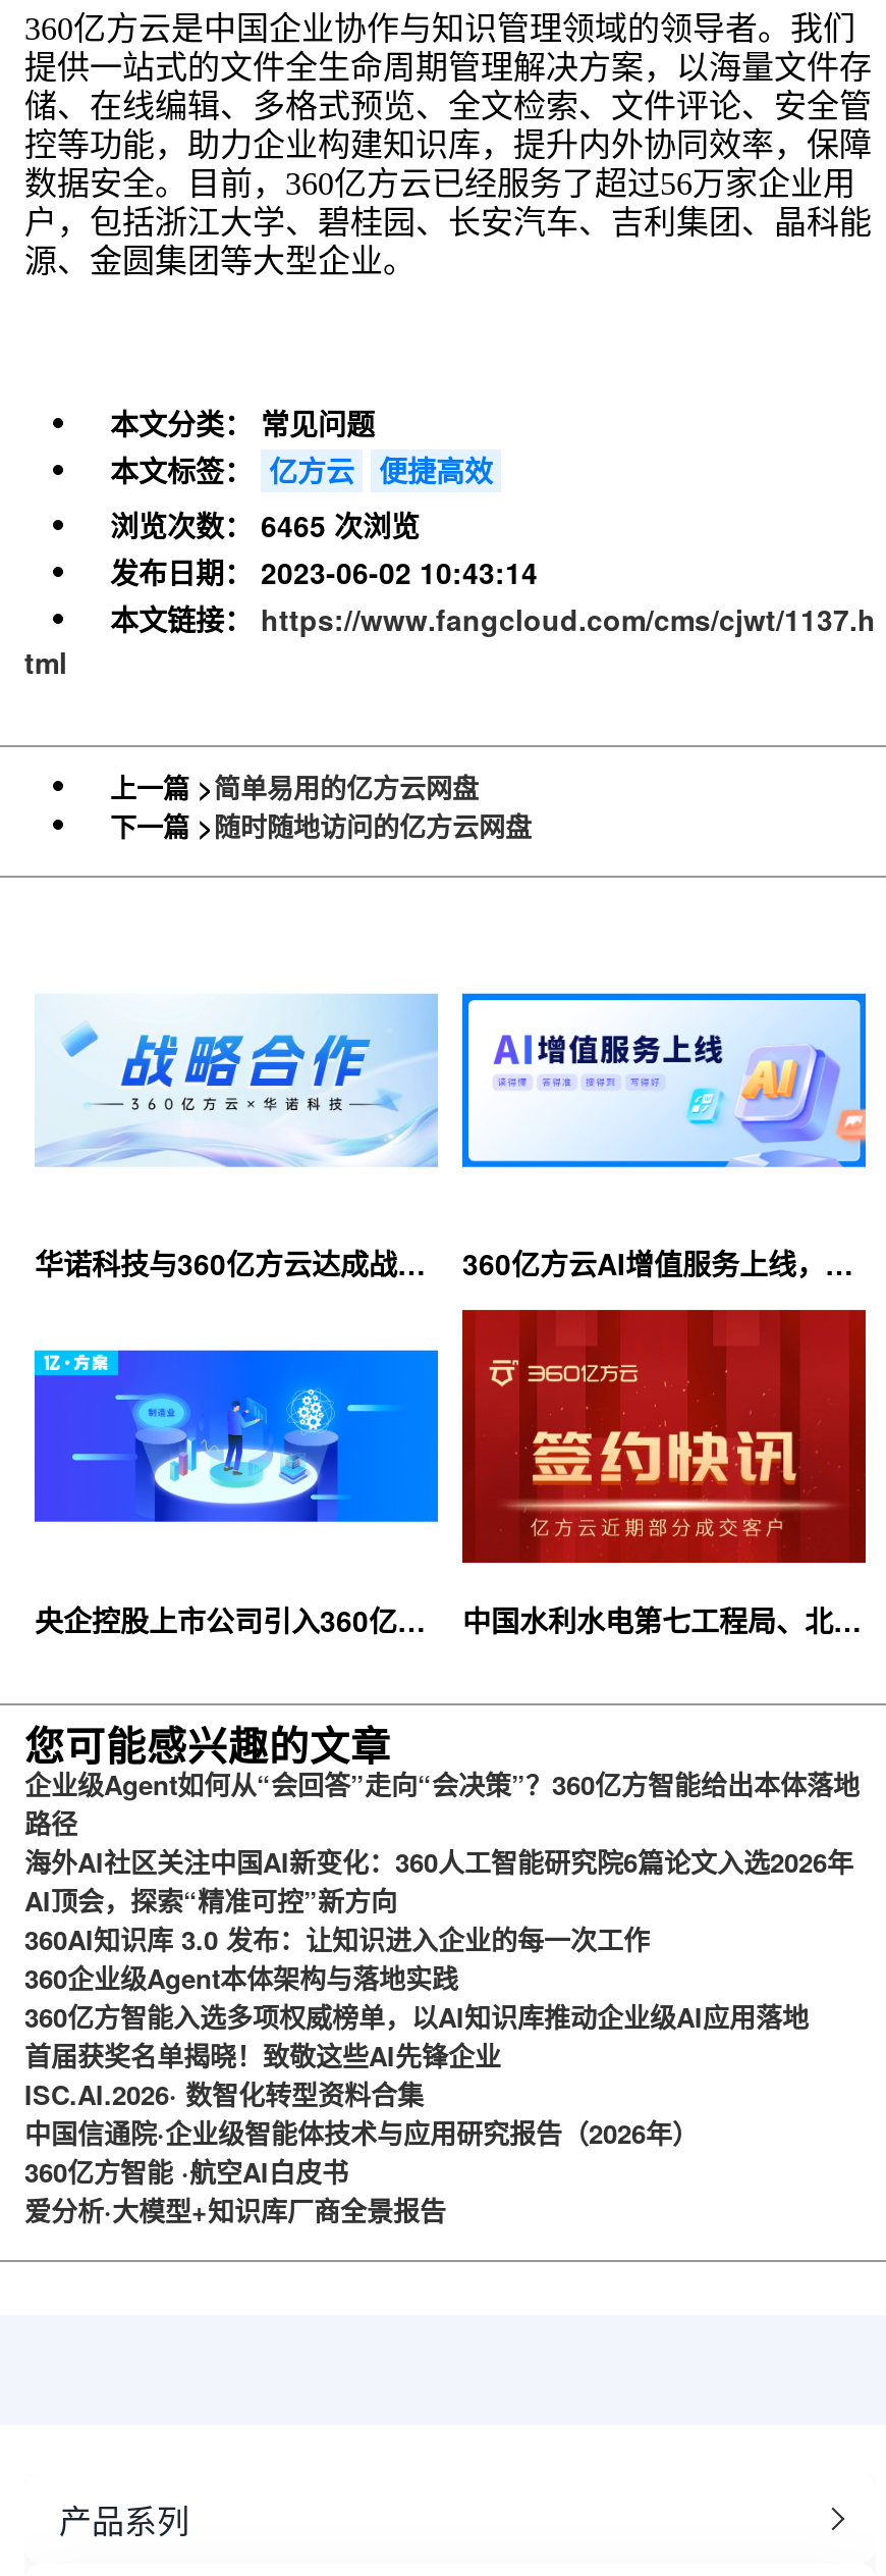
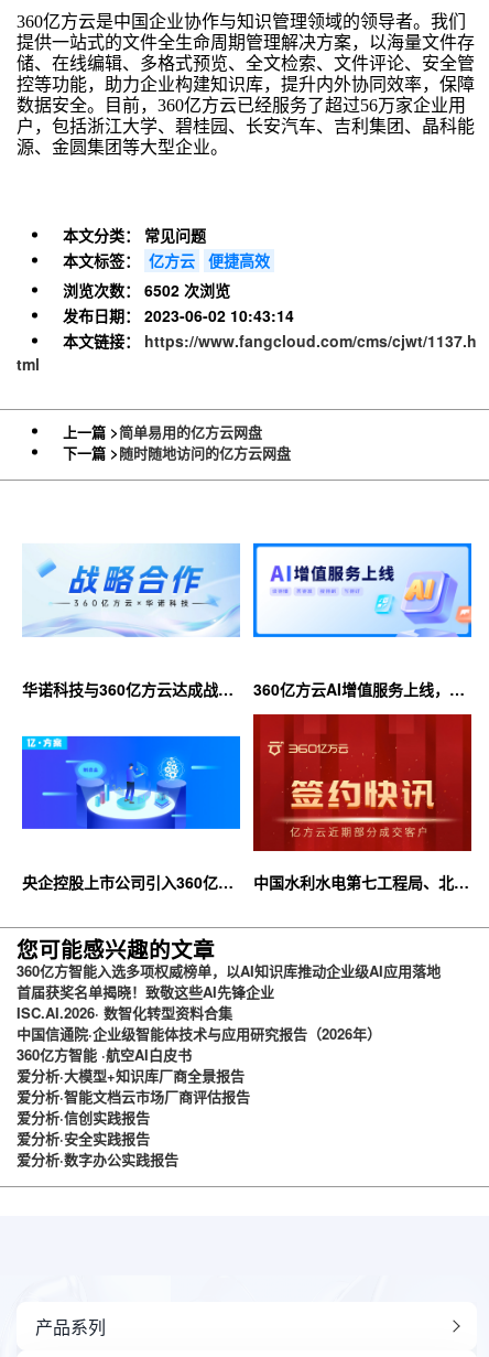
[110,504,420,544] 浏览次数： 6465 次浏览 -> [63,278,230,300] 浏览次数： 6502 次浏览
[24,1764,860,1997] 企业级Agent如何从“会回答”走向“会决策”？360亿方智能给出本体落地 | 路径 | 海外AI社区关注中国AI新变化：360人工智能研究院6篇论文入选2026年 | AI顶会，探索“精准可控”新方向 | 360AI知识库 3.0 发布：让知识进入企业的每一次工作 | 360企业级Agent本体架构与落地实践 -> none
moved [24,1997,809,2229] -> [17,960,441,1086]: 360亿方智能入选多项权威榜单，以AI知识库推动企业级AI应用落地 | 首届获奖名单揭晓！致敬这些AI先锋企业 | ISC.AI.2026· 数智化转型资料合集 | 中国信通院·企业级智能体技术与应用研究报告（2026年） | 360亿方智能 ·航空AI白皮书 | 爱分析·大模型+知识库厂商全景报告
none -> [17,1086,250,1169] 爱分析·智能文档云市场厂商评估报告 | 爱分析·信创实践报告 | 爱分析·安全实践报告 | 爱分析·数字办公实践报告

